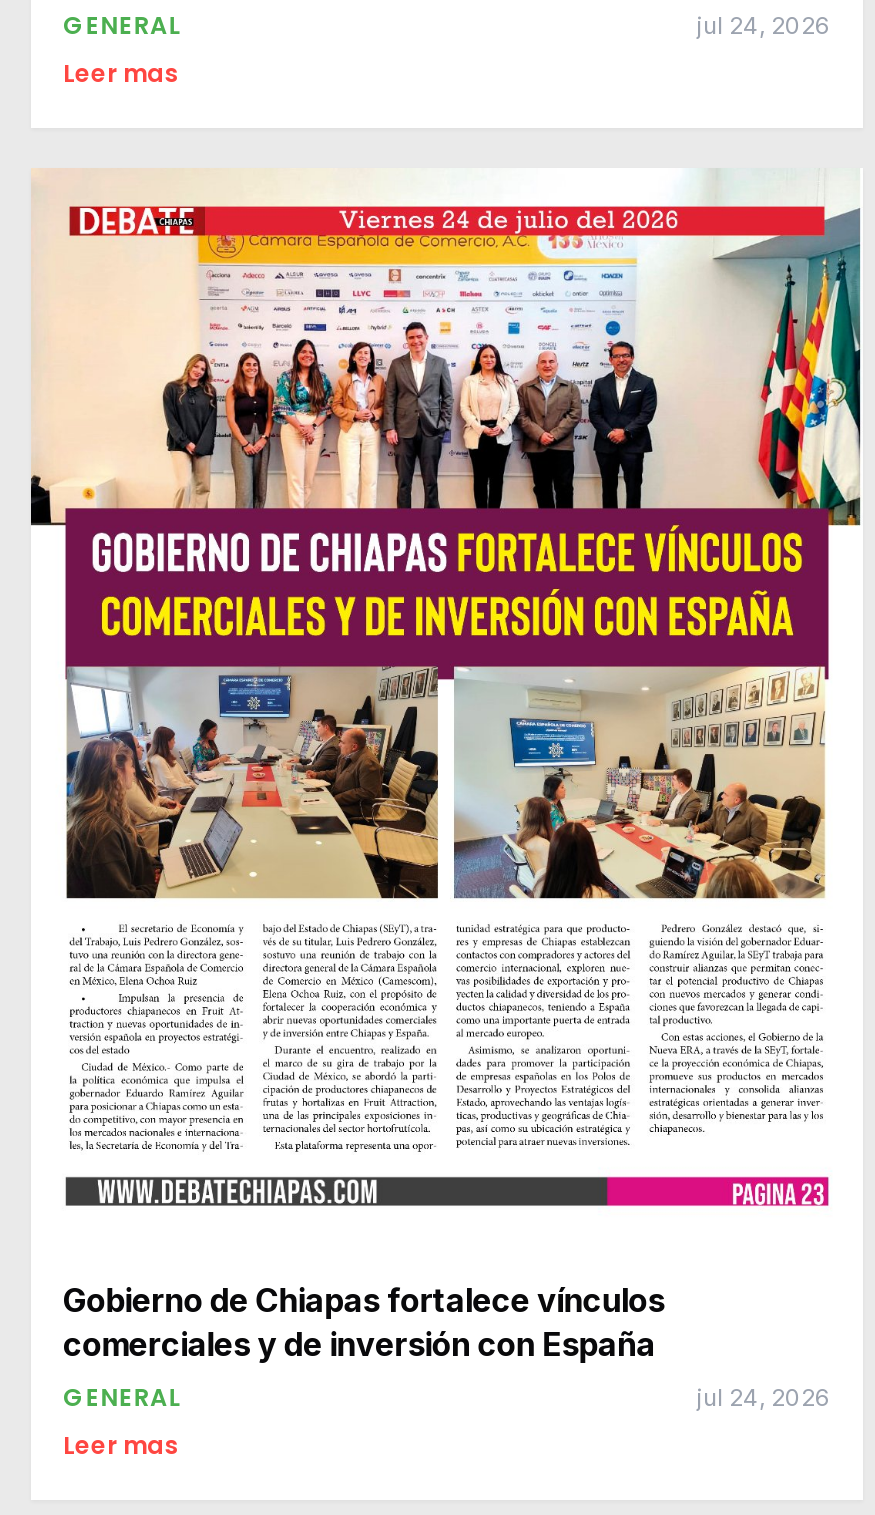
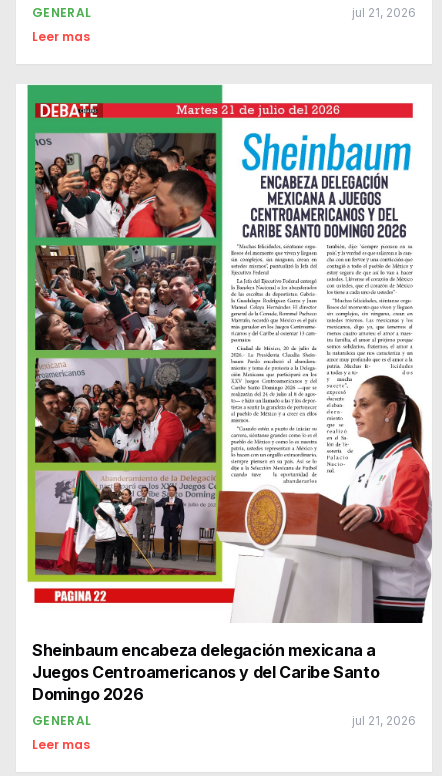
[697,11,831,41] jul 24, 2026 -> [352,5,416,20] jul 21, 2026
[29,168,863,1364] [image] | Gobierno de Chiapas fortalece vínculos | comerciales y de inversión con España -> [16,84,433,704] [image] | Sheinbaum encabeza delegación mexicana a | Juegos Centroamericanos y del Caribe Santo | Domingo 2026
[697,1382,831,1412] jul 24, 2026 -> [352,713,416,728] jul 21, 2026

